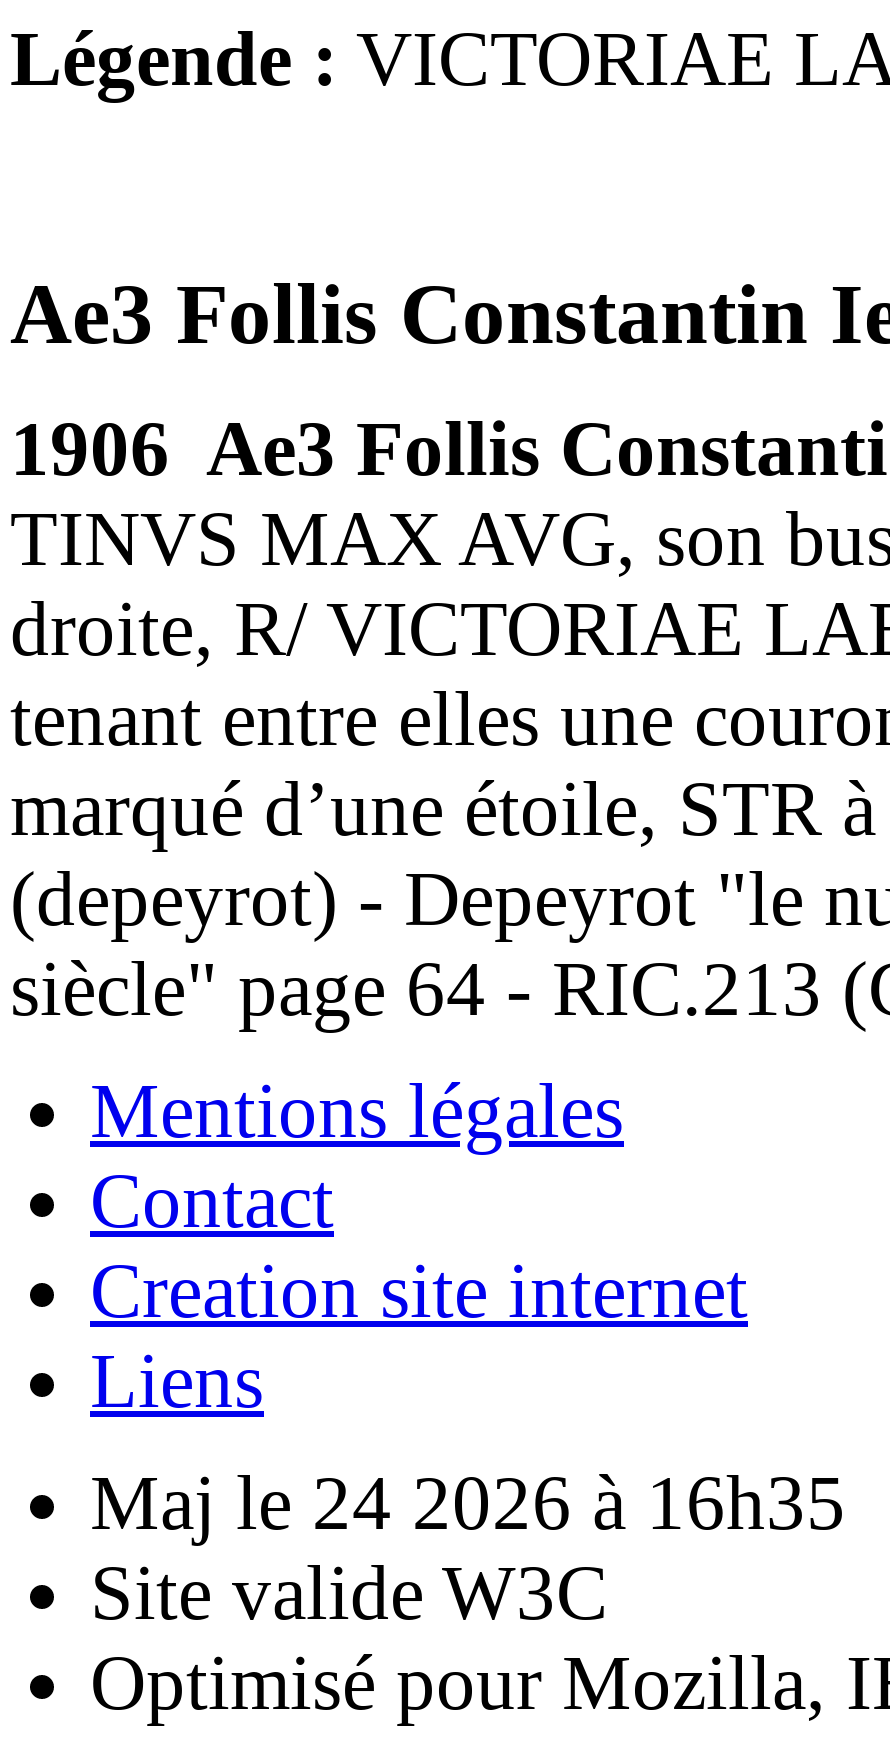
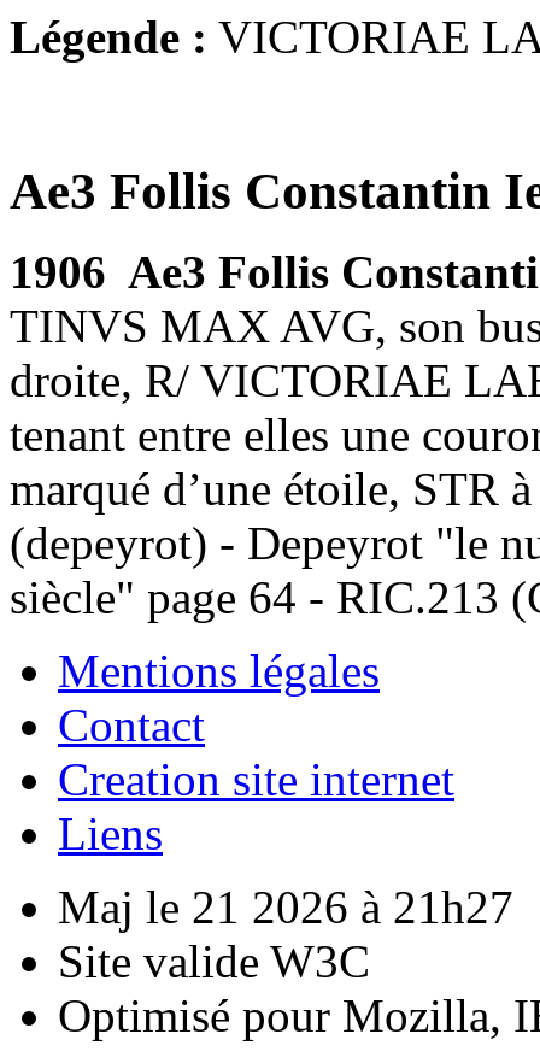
[90,1458,846,1544] Maj le 24 2026 à 16h35 -> [58,881,513,932] Maj le 21 2026 à 21h27

